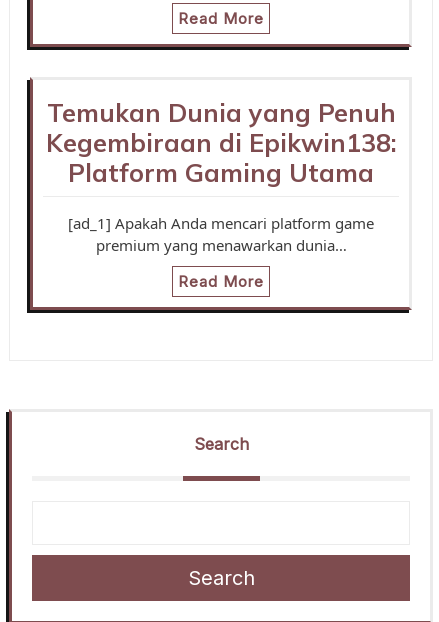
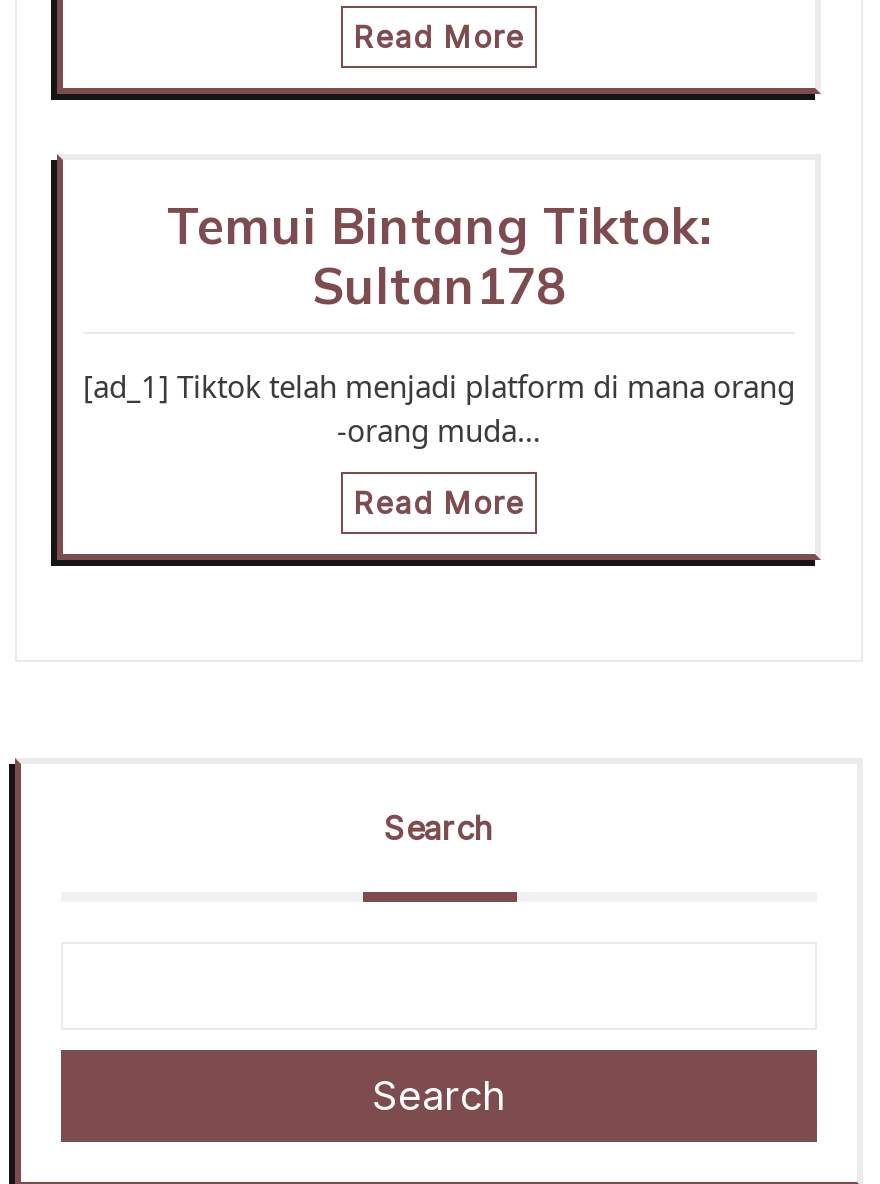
[45,96,396,187] Temukan Dunia yang Penuh | Kegembiraan di Epikwin138: | Platform Gaming Utama -> [167,193,711,315] Temui Bintang Tiktok: | Sultan178
[68,212,374,254] [ad_1] Apakah Anda mencari platform game | premium yang menawarkan dunia… -> [83,365,795,449] [ad_1] Tiktok telah menjadi platform di mana orang | -orang muda…

